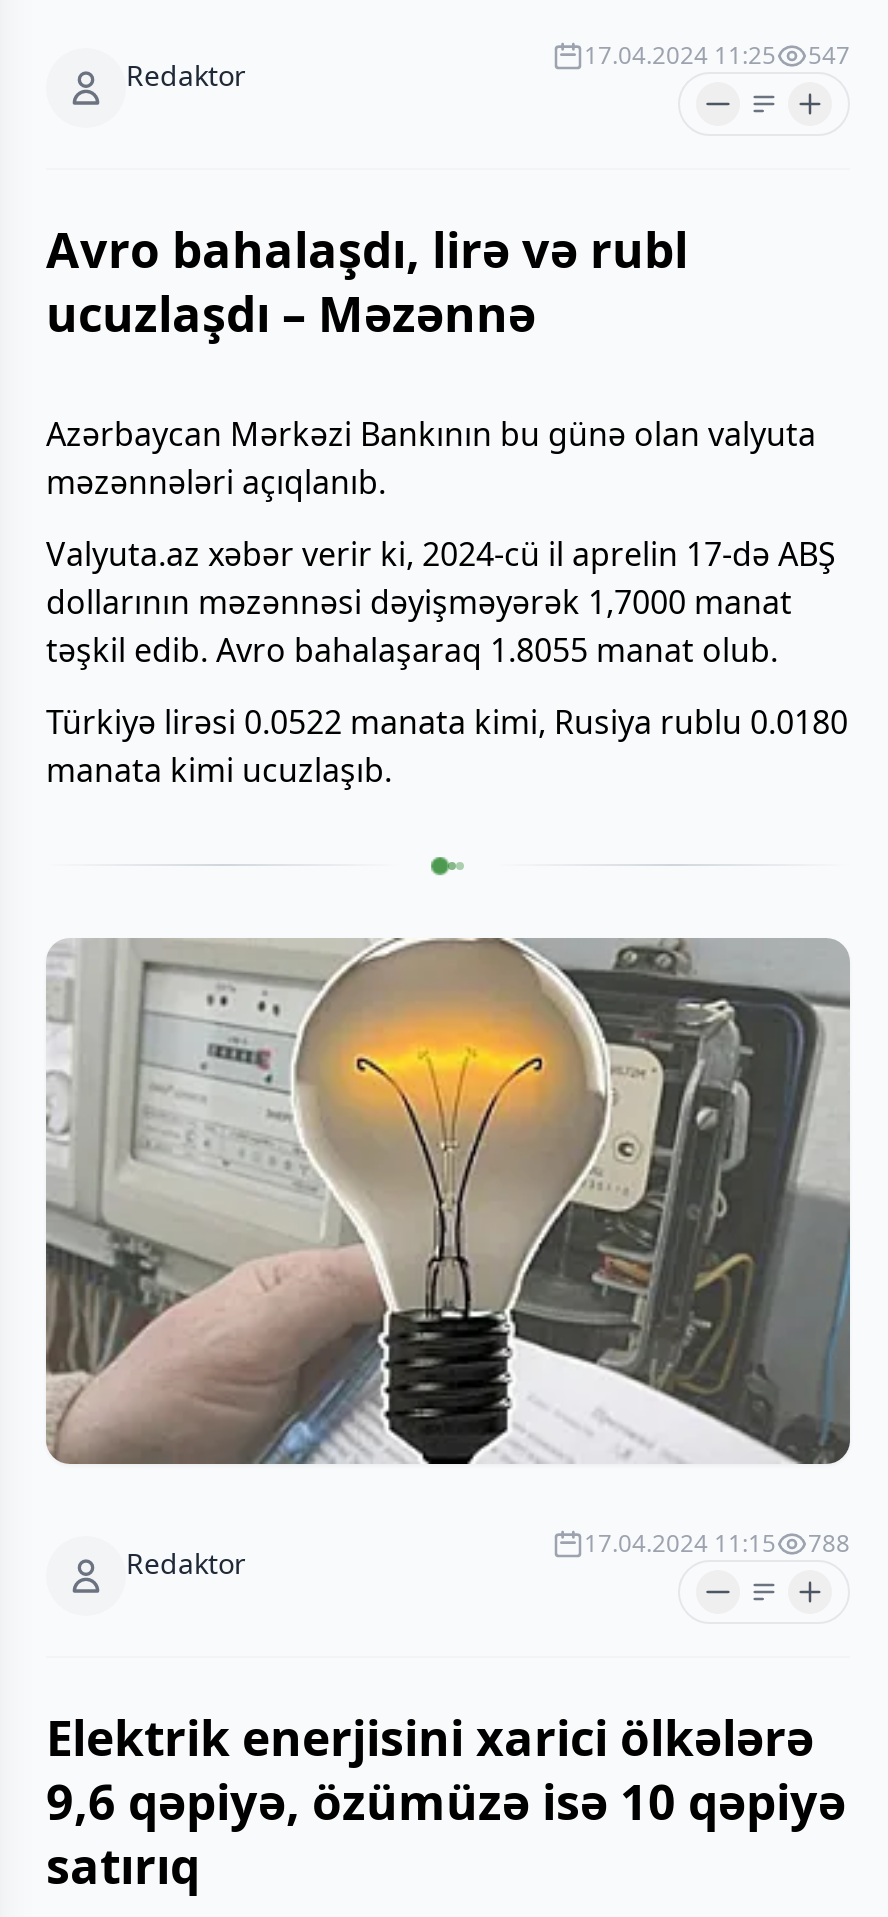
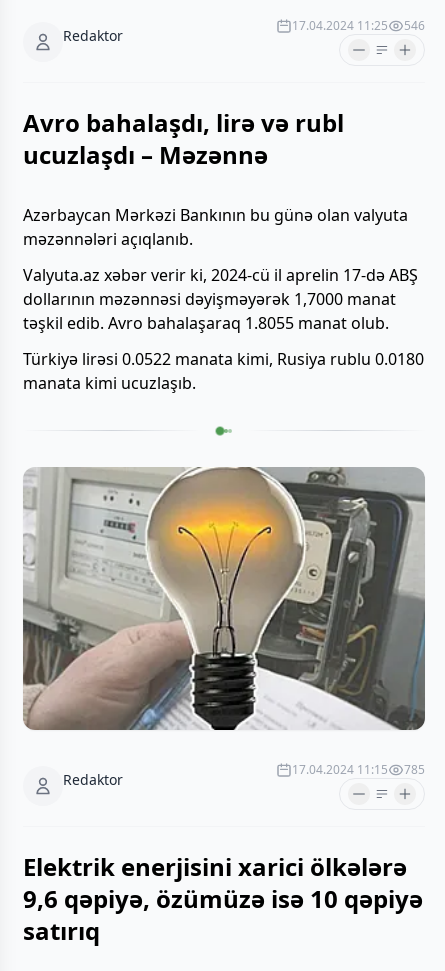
[584,37,850,71] 17.04.2024 11:25 547 -> [292,17,425,34] 17.04.2024 11:25 546
[584,1527,850,1561] 17.04.2024 11:15 788 -> [292,761,425,778] 17.04.2024 11:15 785

